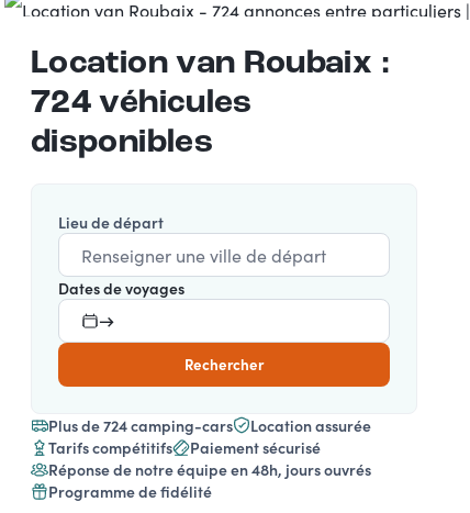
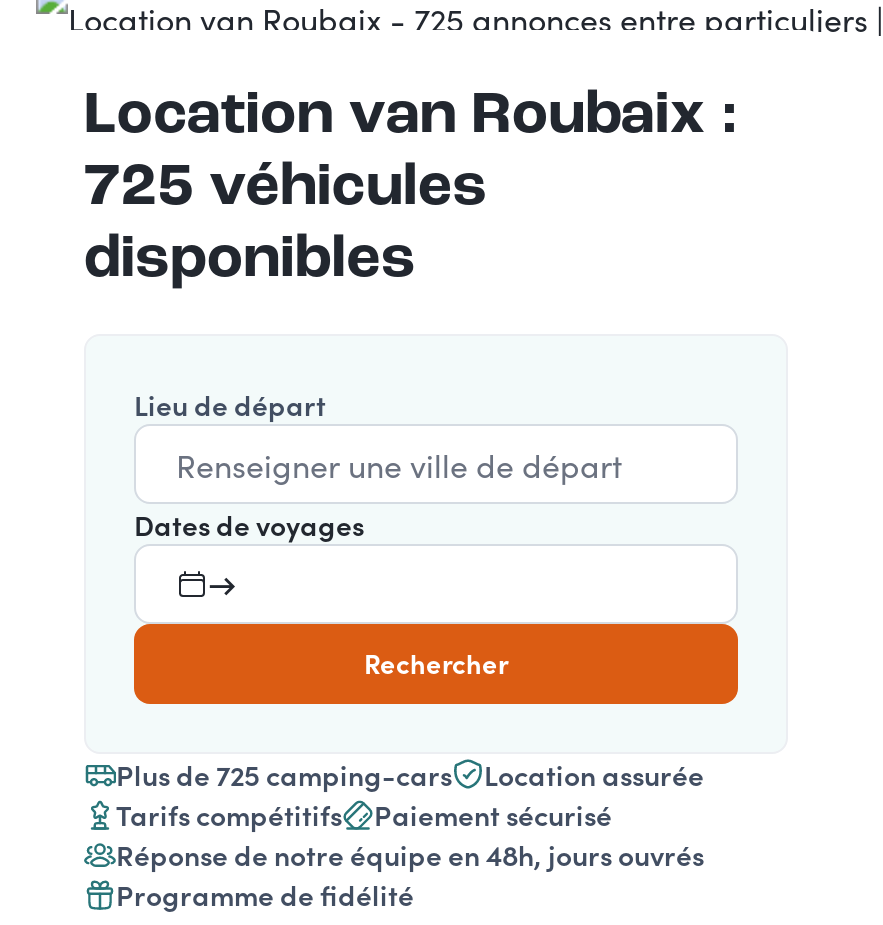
[31,80,252,123] 724 véhicules -> [84,146,487,224] 725 véhicules
[48,414,233,436] Plus de 724 camping-cars -> [116,754,452,794] Plus de 725 camping-cars

